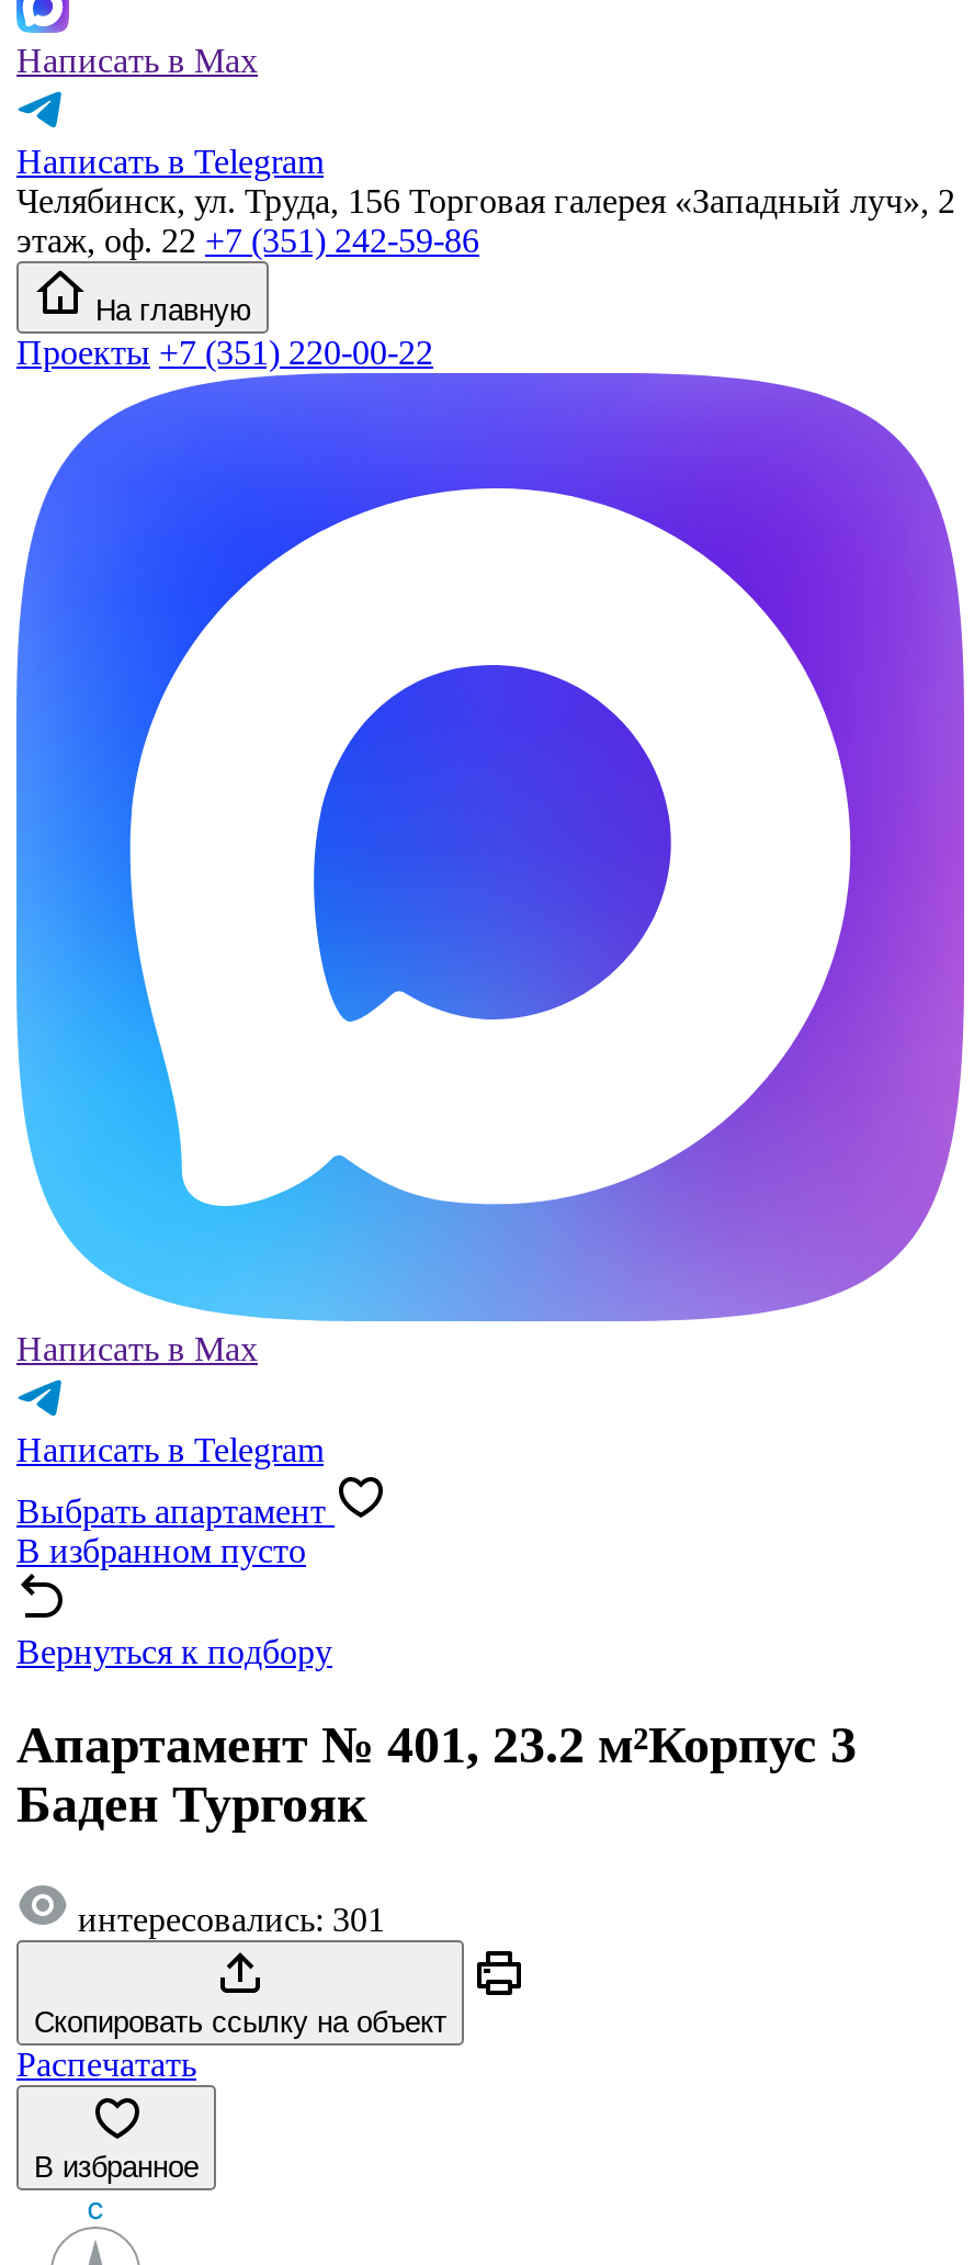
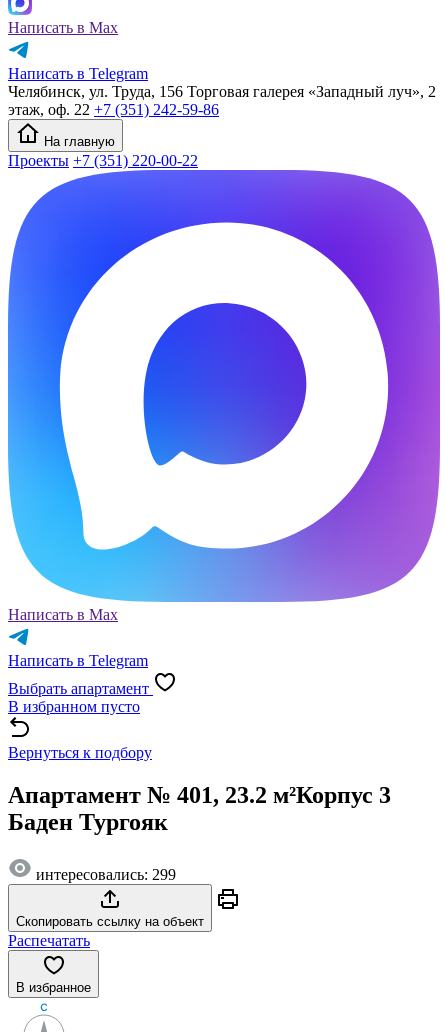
[69,1900,385,1938] интересовались: 301 -> [32,866,176,883] интересовались: 299

